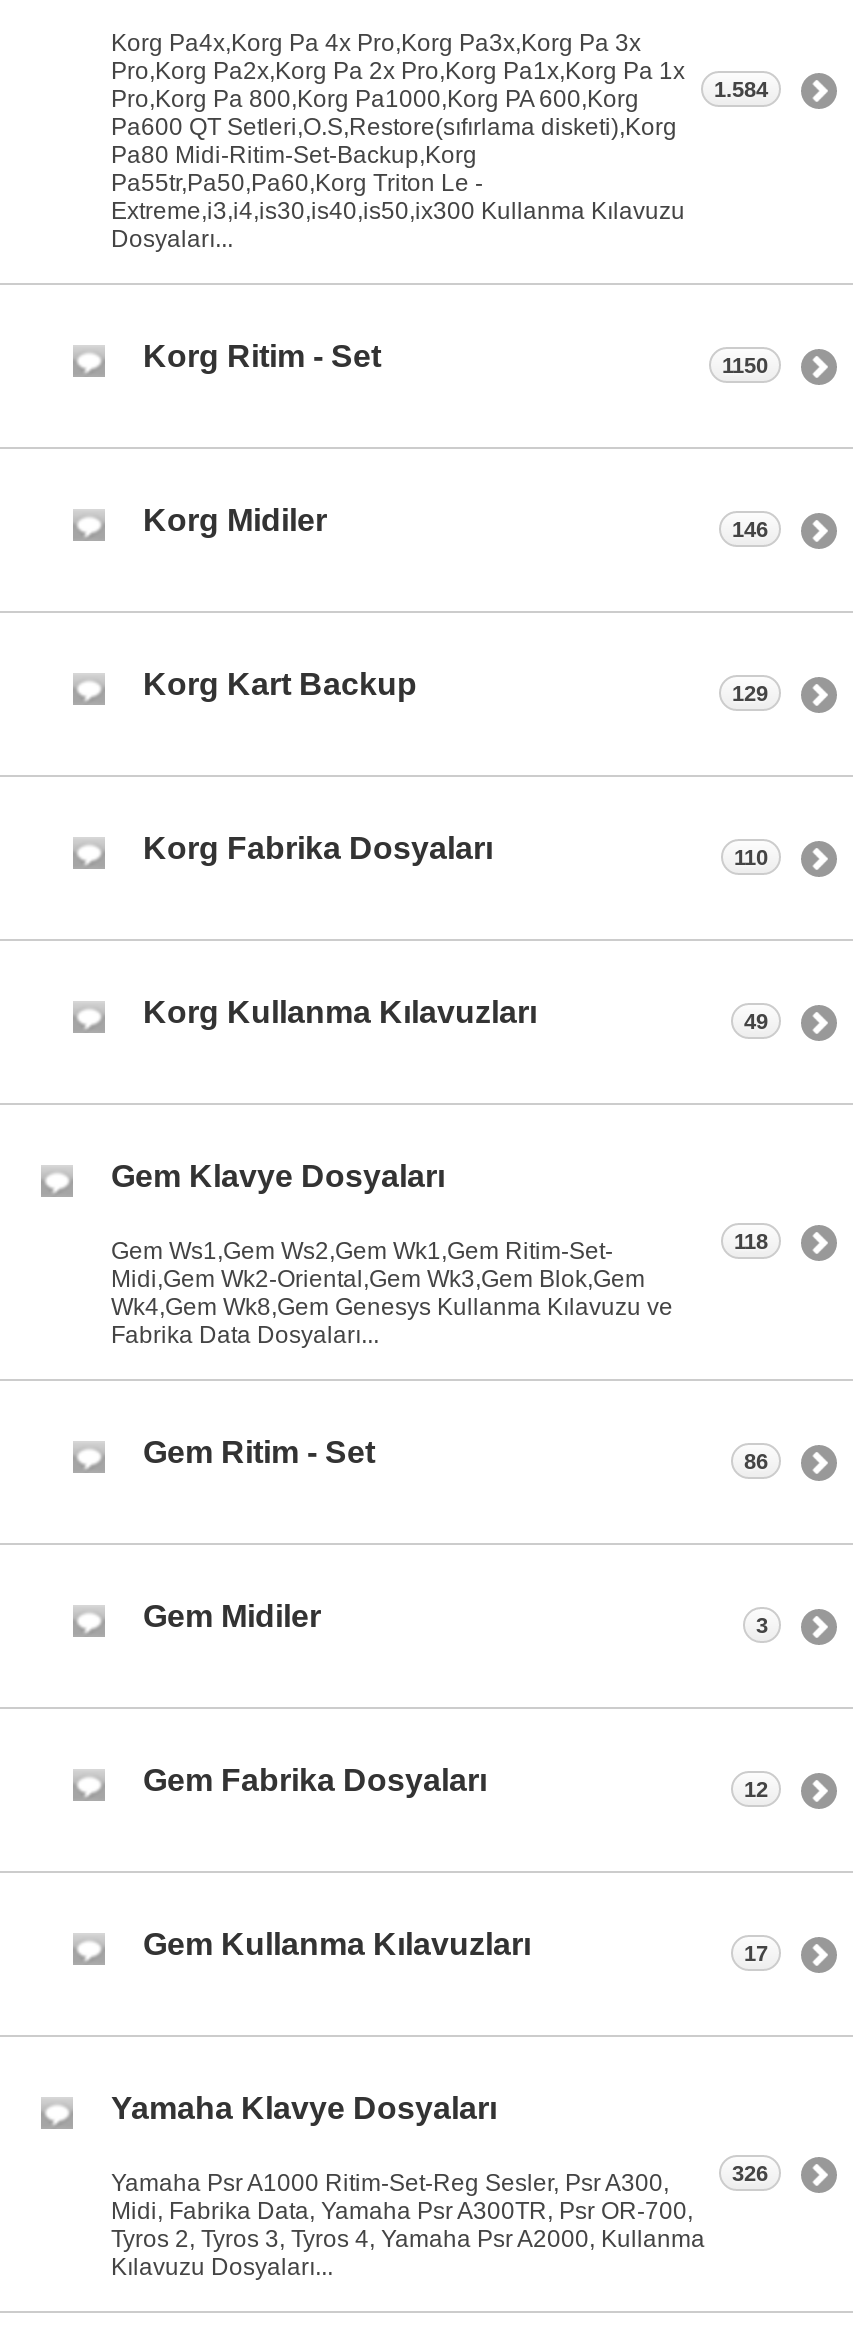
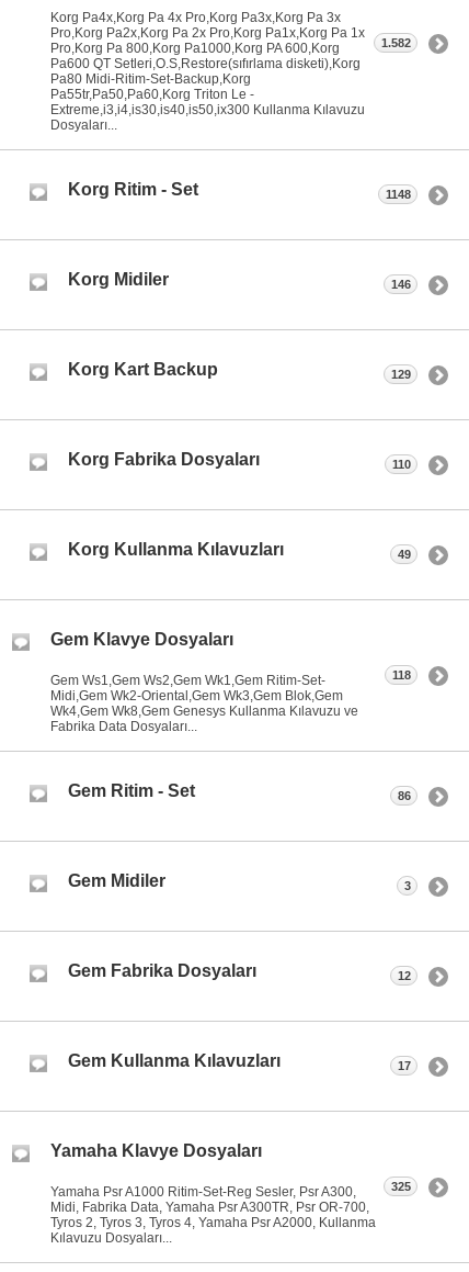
[714,77,768,101] 1.584 -> [381,36,410,49] 1.582
[722,353,768,377] 1150 -> [385,188,410,201] 1148
[732,2161,768,2185] 326 -> [391,1180,410,1193] 325

